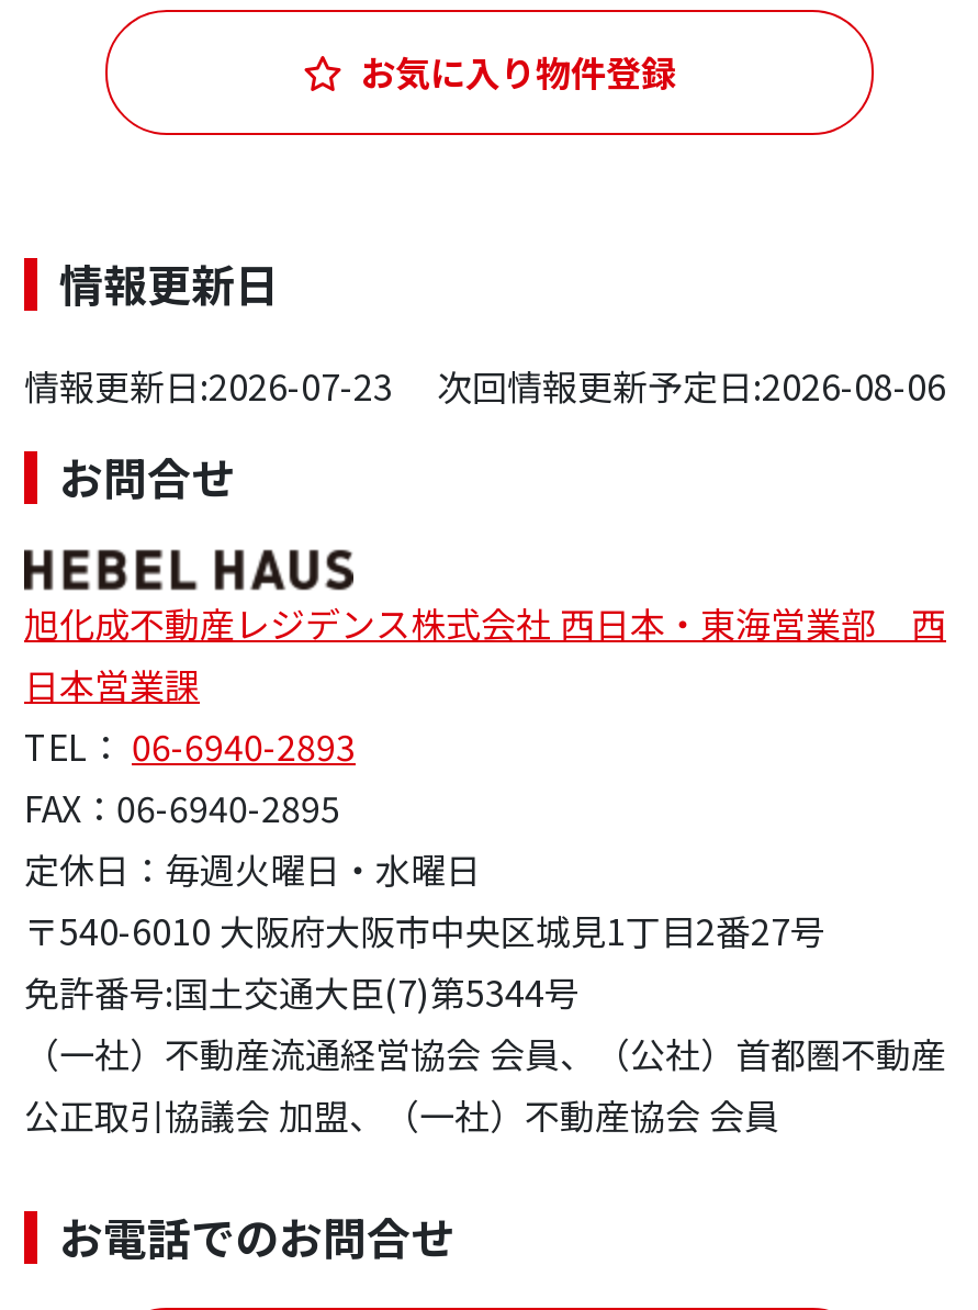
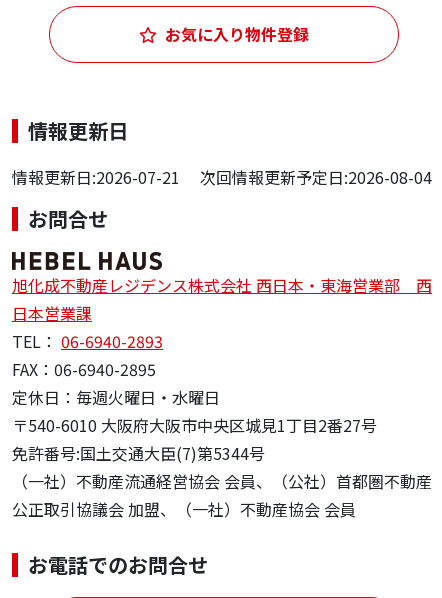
[24,358,946,411] 情報更新日:2026-07-23 次回情報更新予定日:2026-08-06 -> [12,165,432,189] 情報更新日:2026-07-21 次回情報更新予定日:2026-08-04

